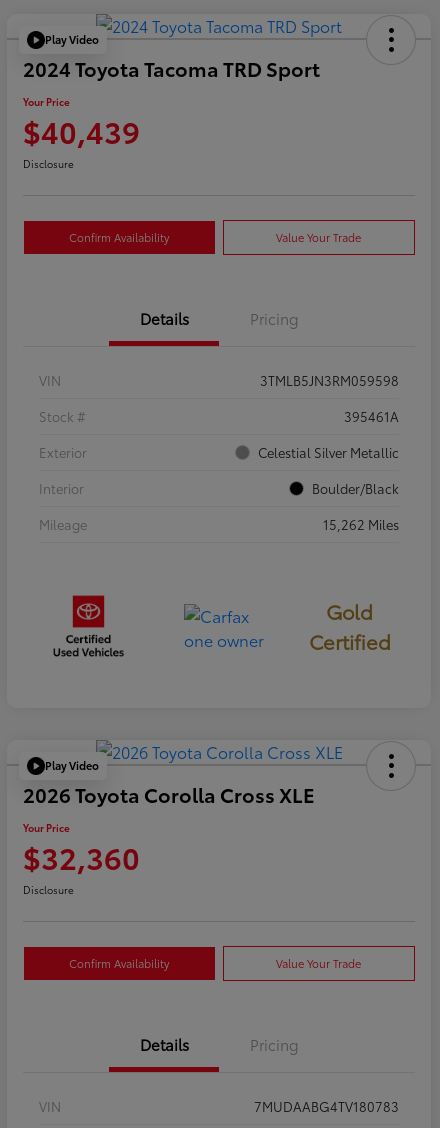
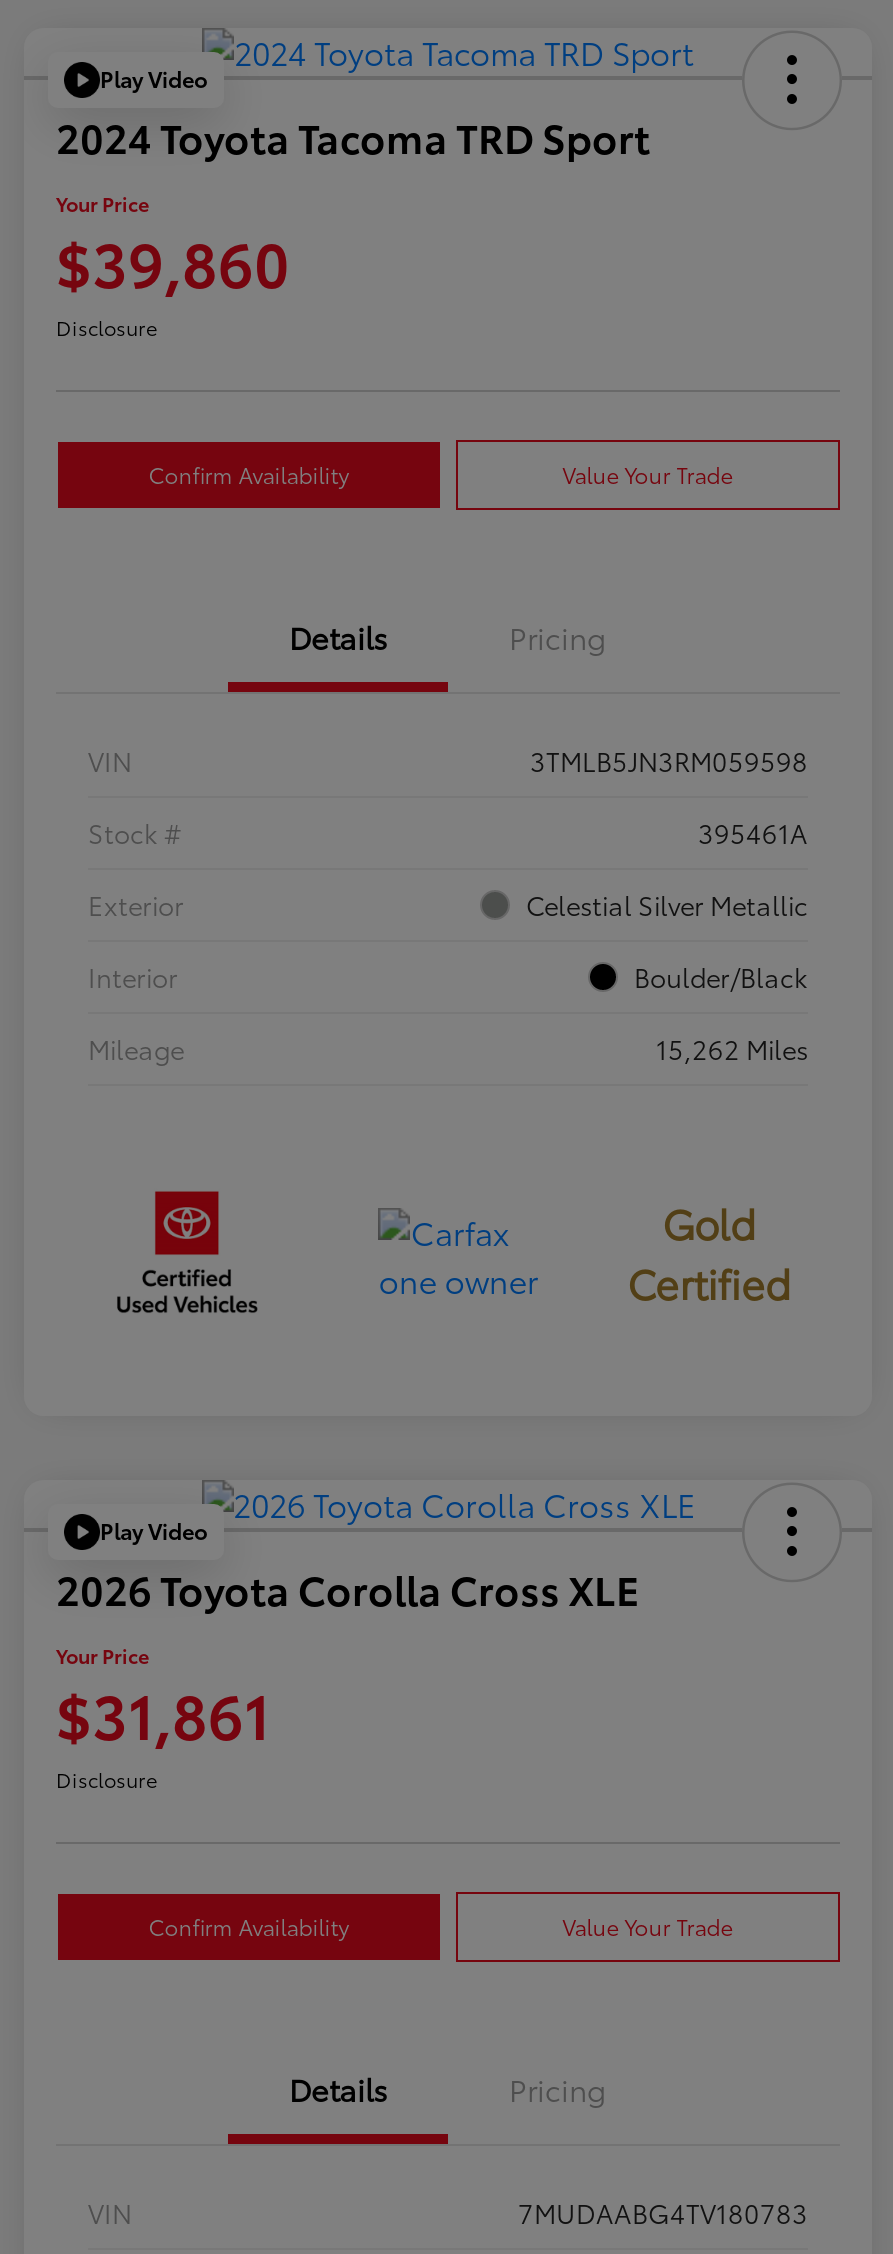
[23,109,140,152] $40,439 -> [56,218,290,304] $39,860
[23,835,140,878] $32,360 -> [56,1669,270,1755] $31,861

